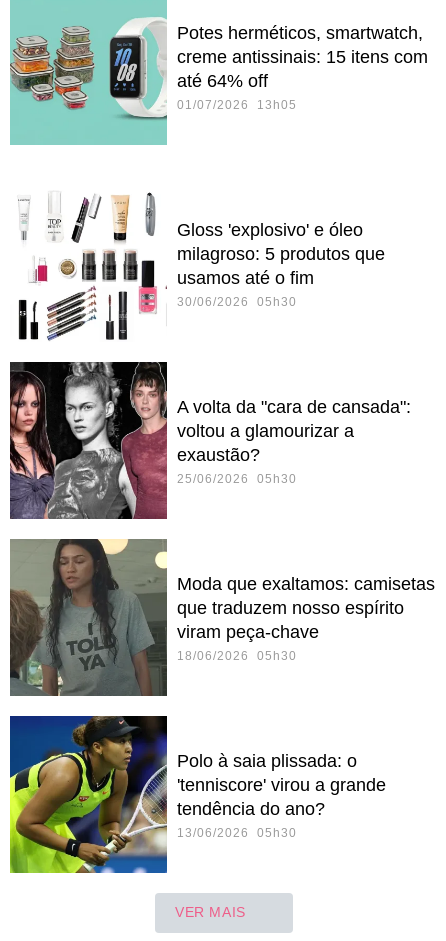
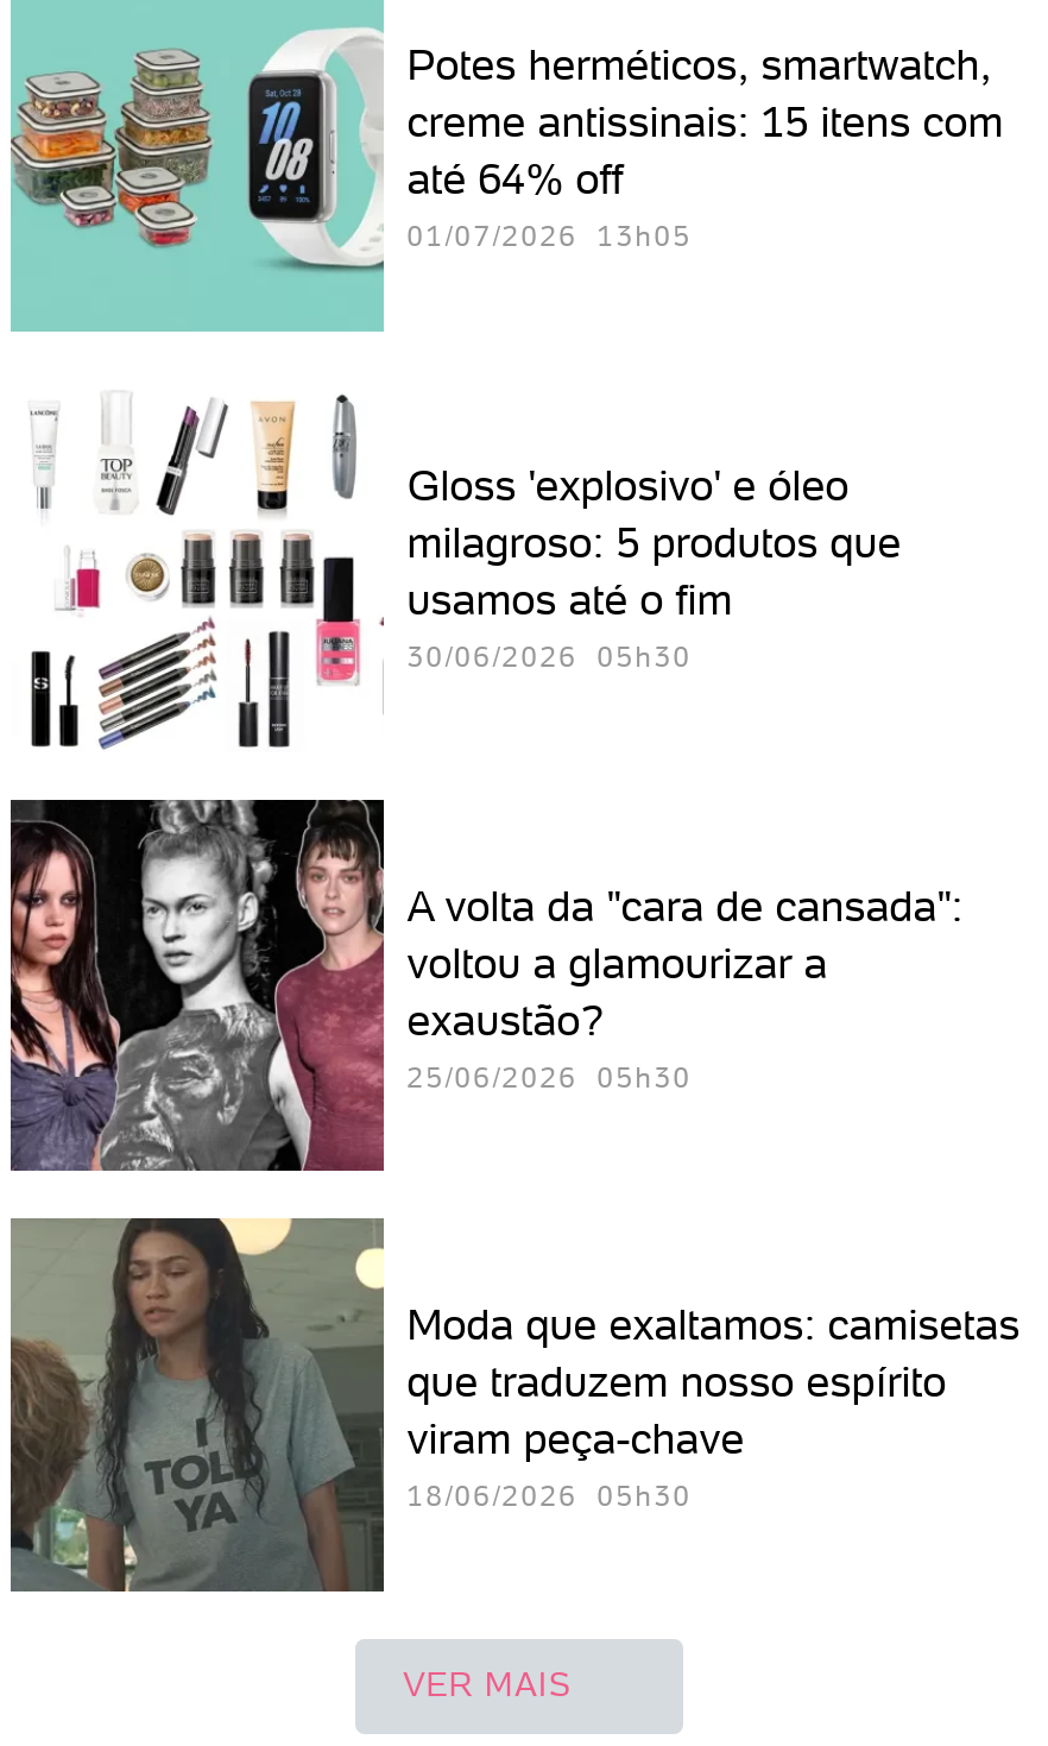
[9,715,386,874] [image] | Polo à saia plissada: o | 'tenniscore' virou a grande | tendência do ano? | 13/06/2026 05h30 -> none

